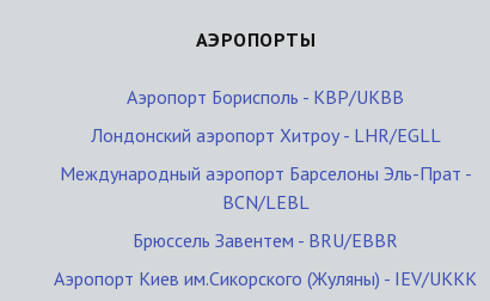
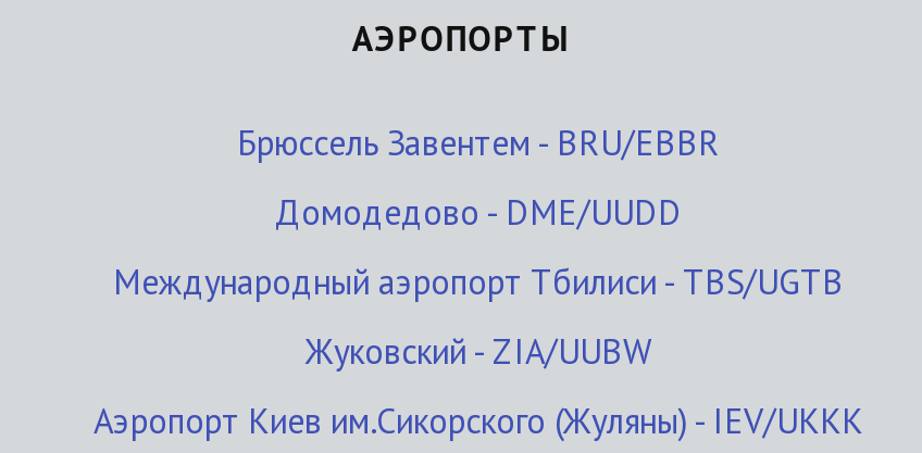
[59,85,471,214] Аэропорт Борисполь - KBP/UKBB | Лондонский аэропорт Хитроу - LHR/EGLL | Международный аэропорт Барселоны Эль-Прат - | BCN/LEBL -> none
moved [133,229,398,253] -> [237,121,720,165]: Брюссель Завентем - BRU/EBBR
none -> [113,191,844,373] Домодедово - DME/UUDD | Международный аэропорт Тбилиси - TBS/UGTB | Жуковский - ZIA/UUBW

